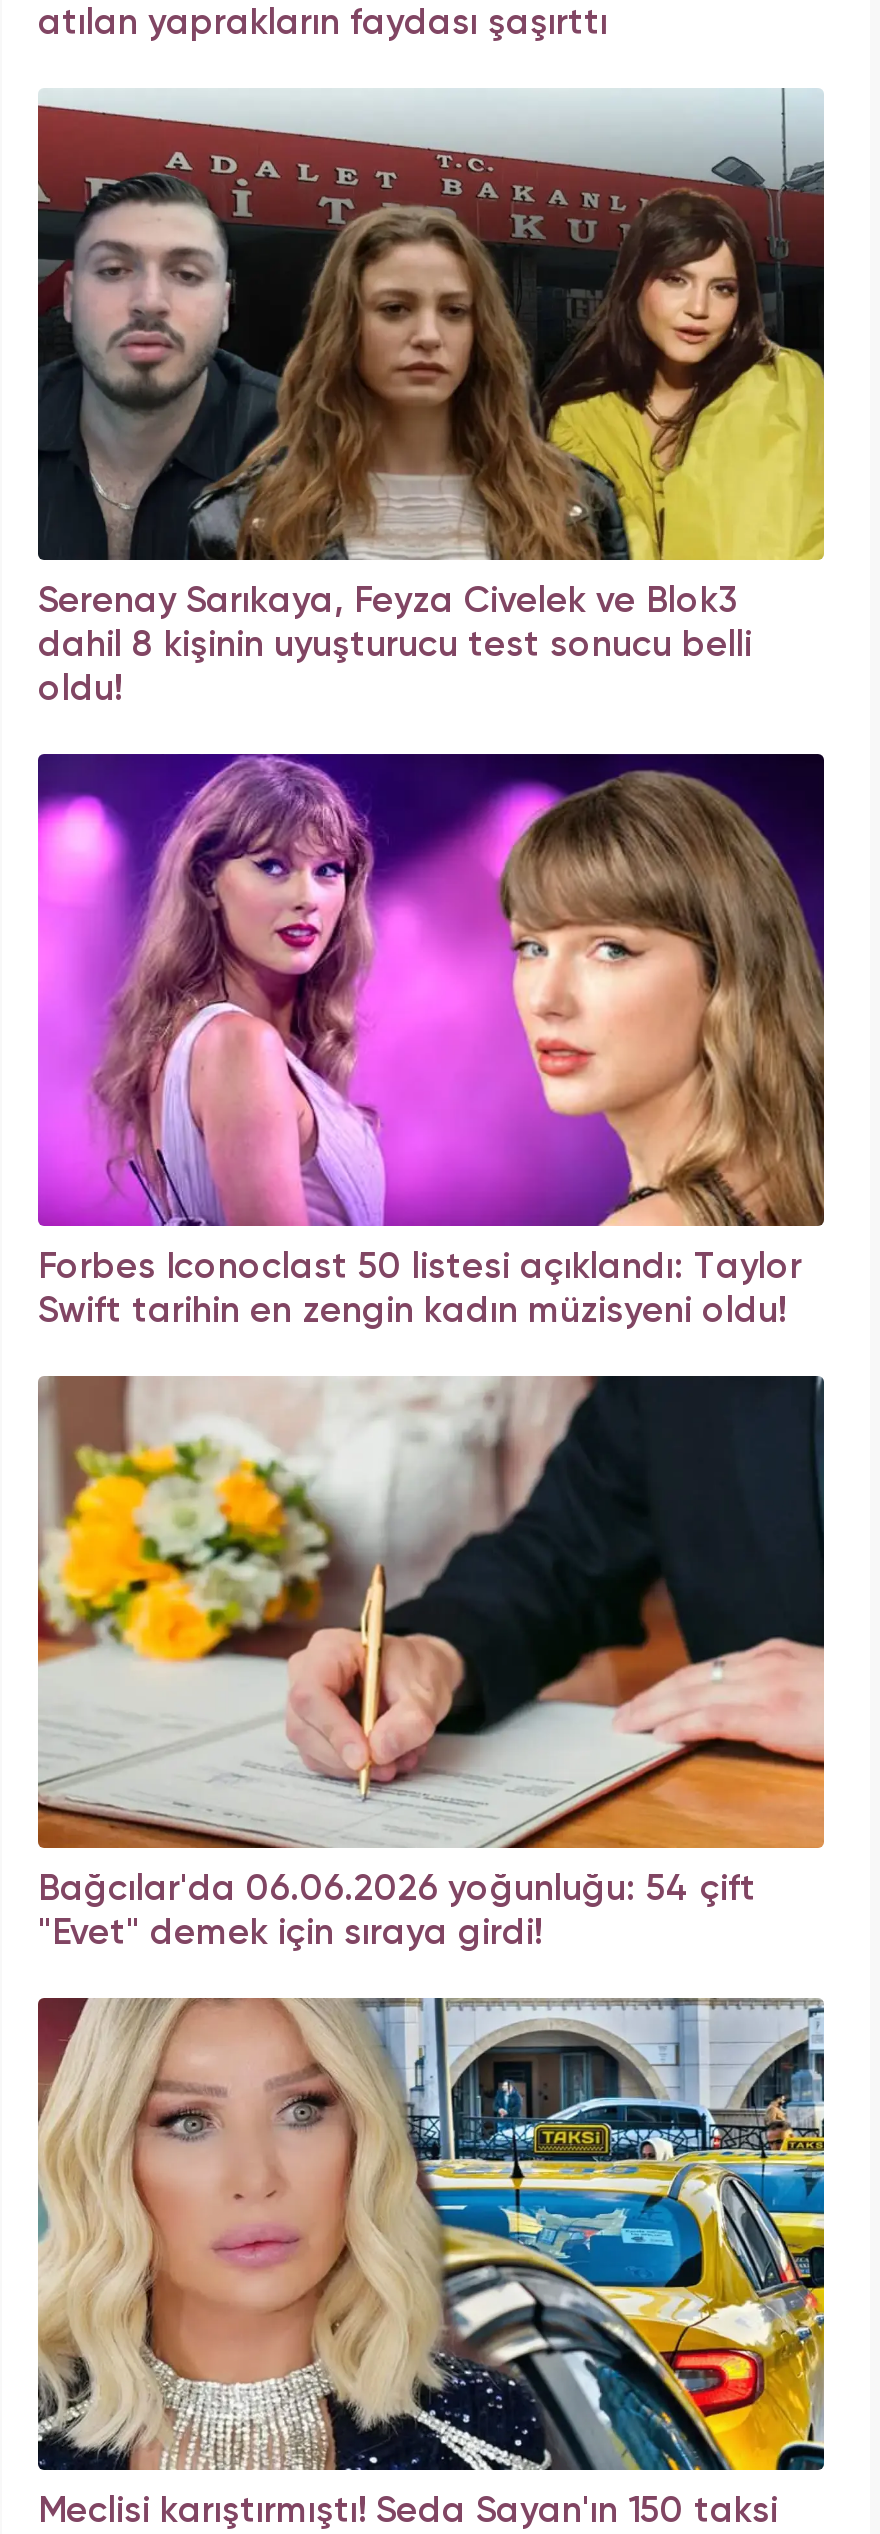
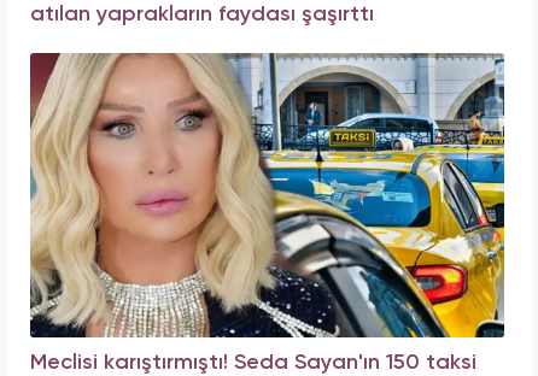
[36,88,826,707] [image] | Serenay Sarıkaya, Feyza Civelek ve Blok3 | dahil 8 kişinin uyuşturucu test sonucu belli | oldu! -> none
[36,752,826,1329] [image] | Forbes Iconoclast 50 listesi açıklandı: Taylor | Swift tarihin en zengin kadın müzisyeni oldu! -> none
[36,1374,826,1951] [image] | Bağcılar'da 06.06.2026 yoğunluğu: 54 çift | "Evet" demek için sıraya girdi! -> none

